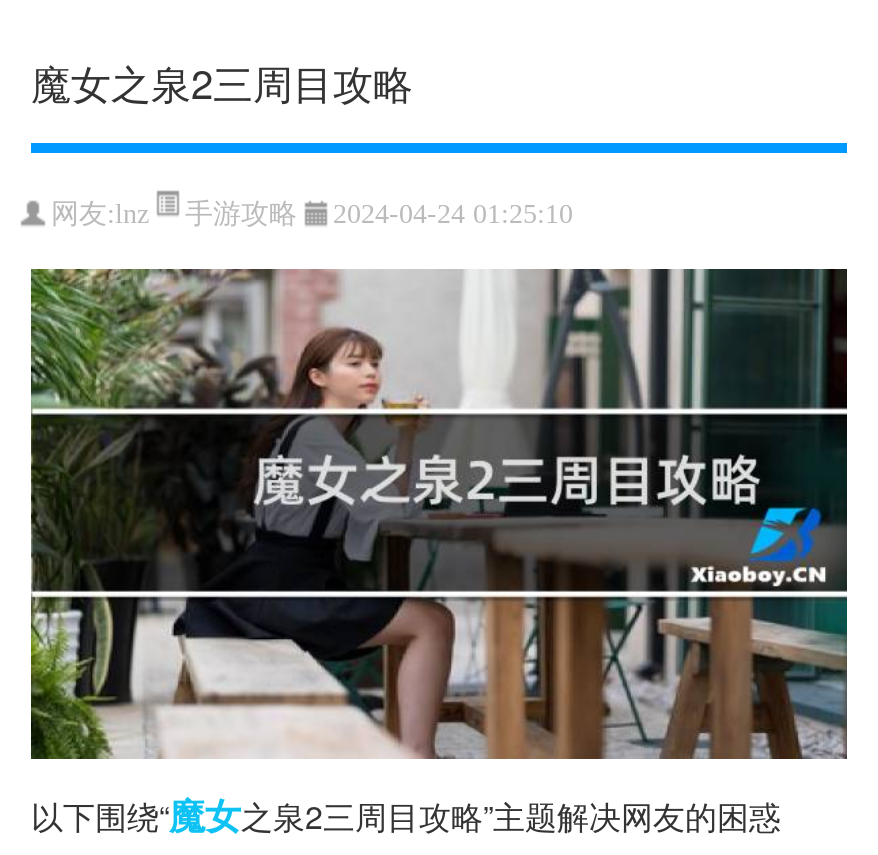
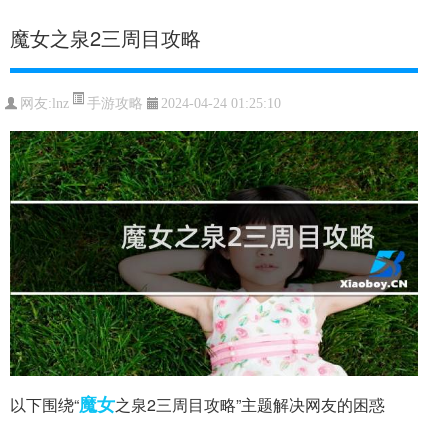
[31,267,849,761] [image] -> [9,130,419,377] [image]

